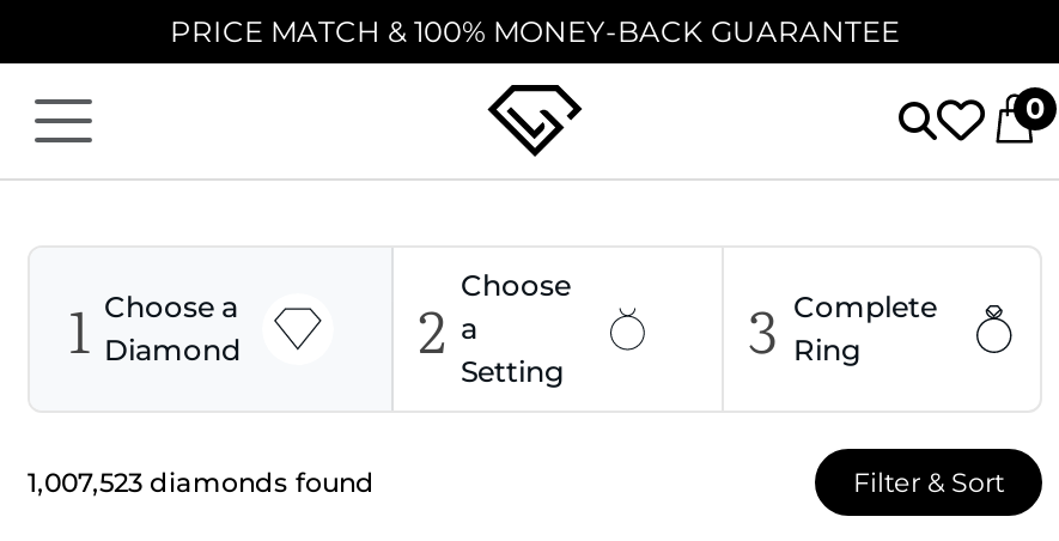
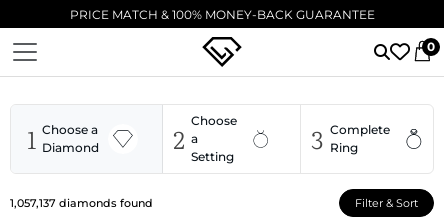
[28,464,375,498] 1,007,523 diamonds found -> [10,195,153,209] 1,057,137 diamonds found

